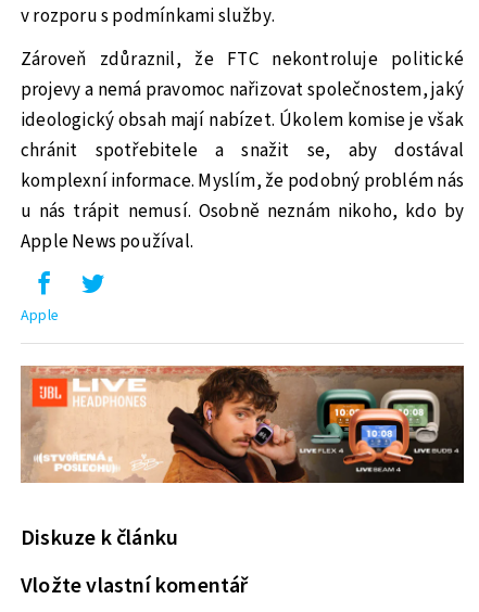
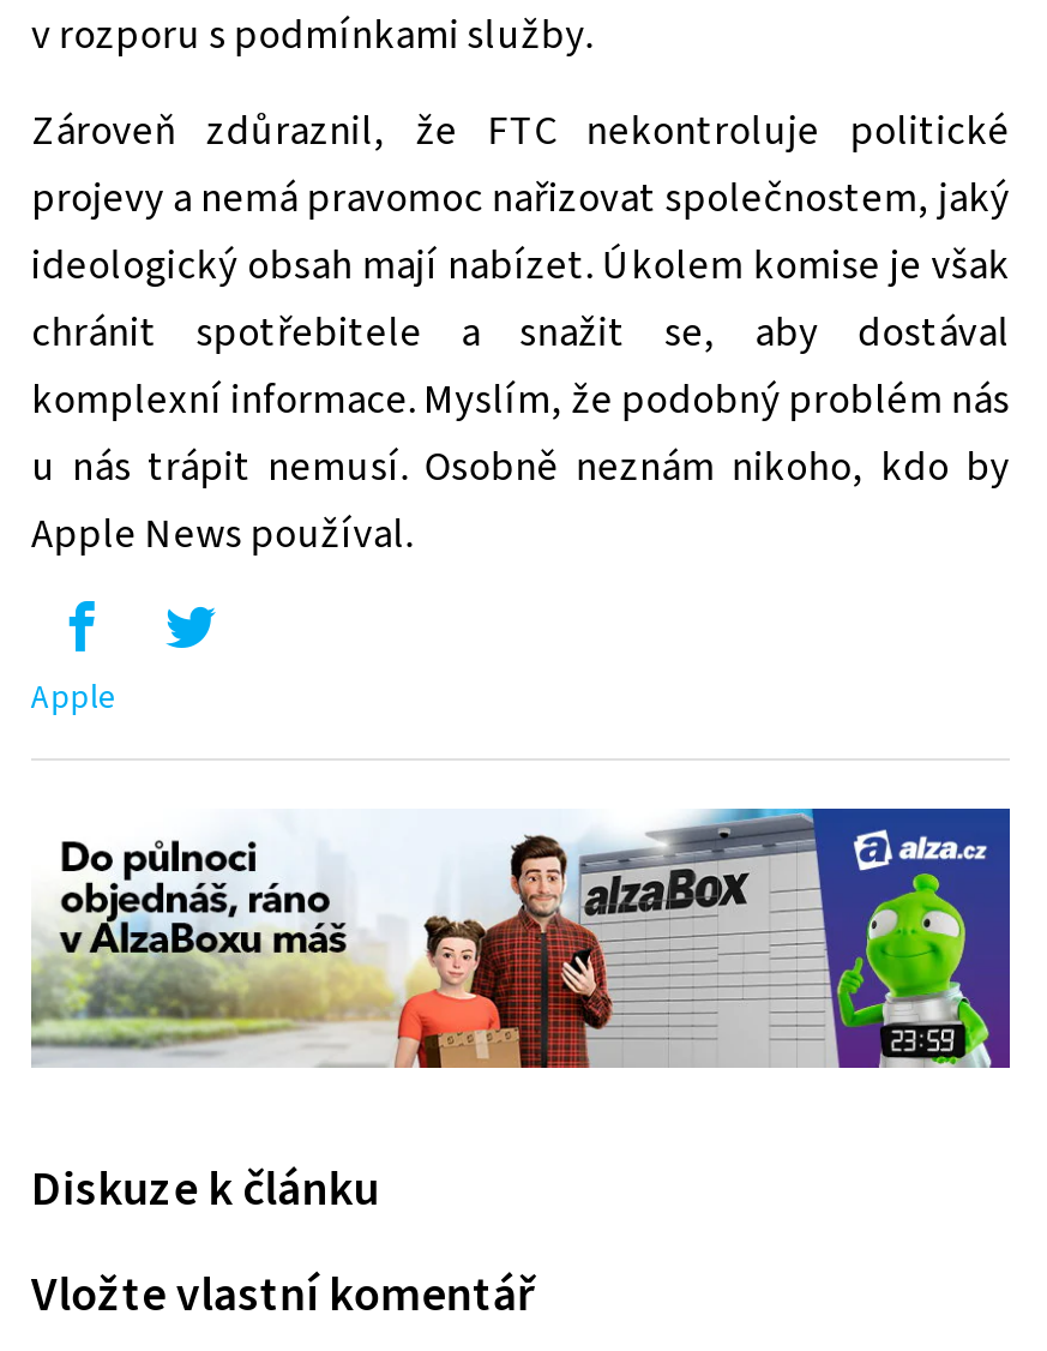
[20,365,465,484] [image] -> [29,806,1012,1070] [image]

